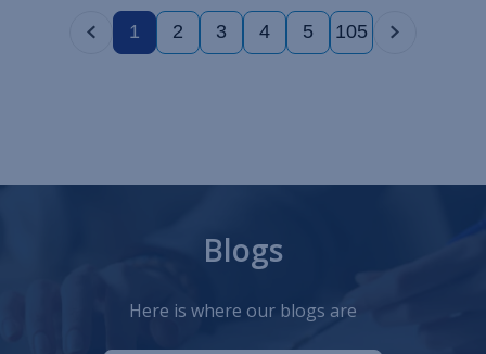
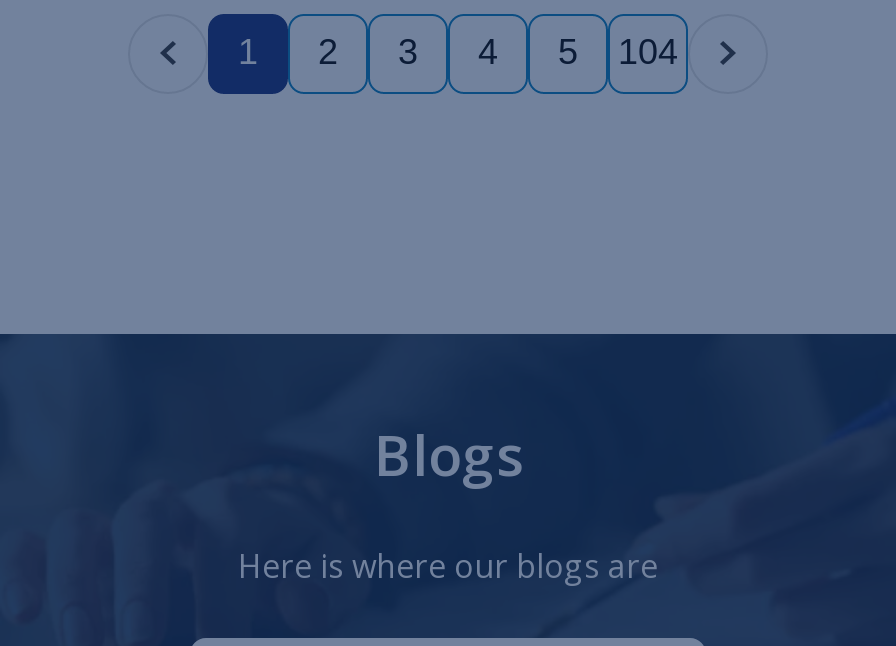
[129,21,368,42] 1 2 3 4 5 105 -> [238,32,678,72] 1 2 3 4 5 104

